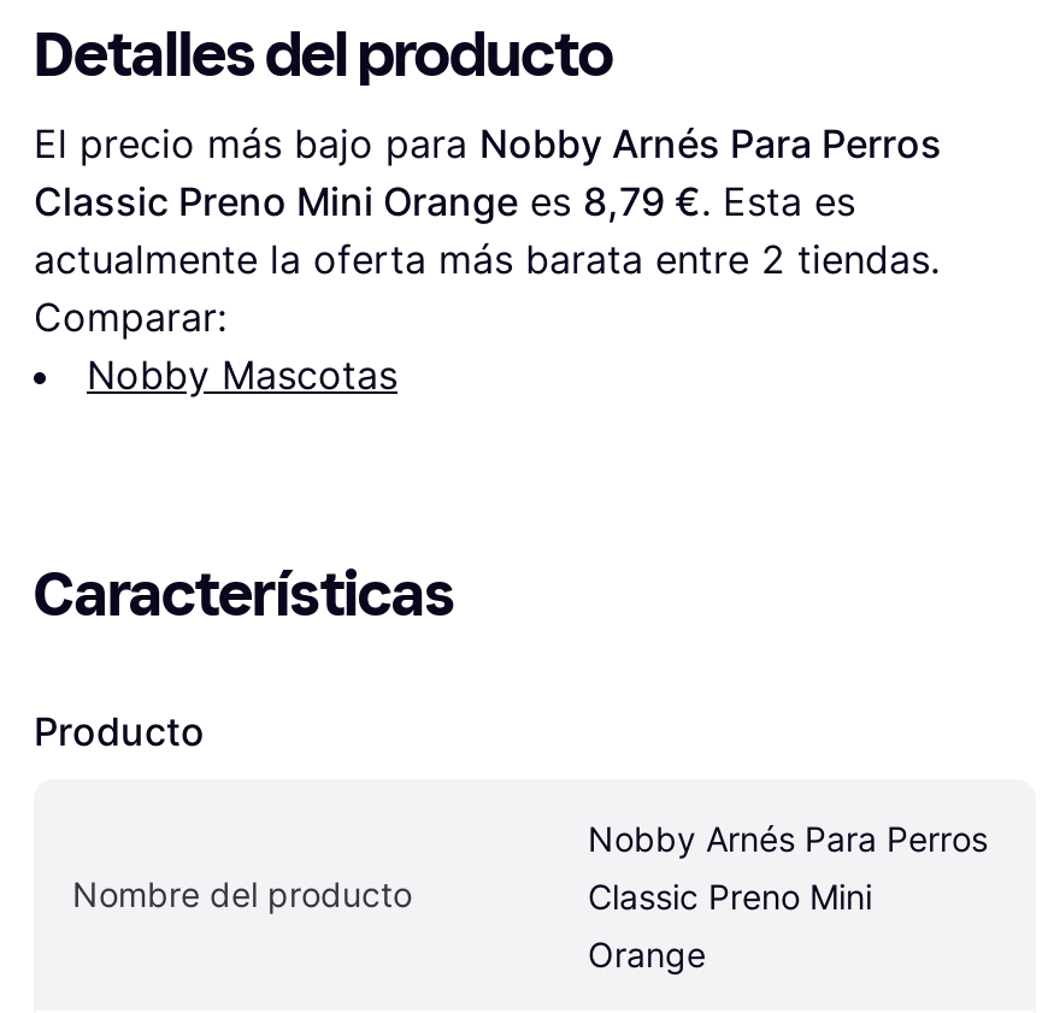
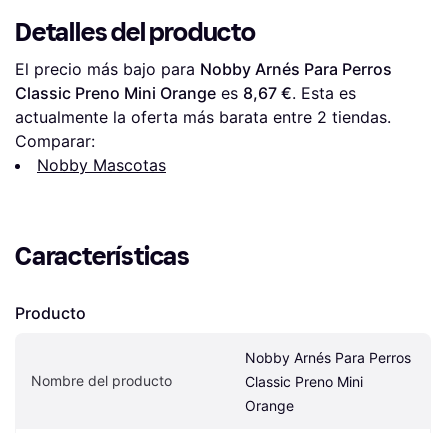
[34,176,855,224] Classic Preno Mini Orange es 8,79 €. Esta es -> [15,83,356,103] Classic Preno Mini Orange es 8,67 €. Esta es

